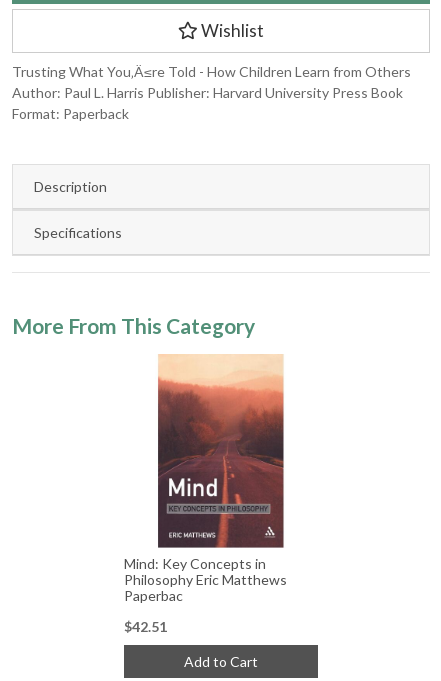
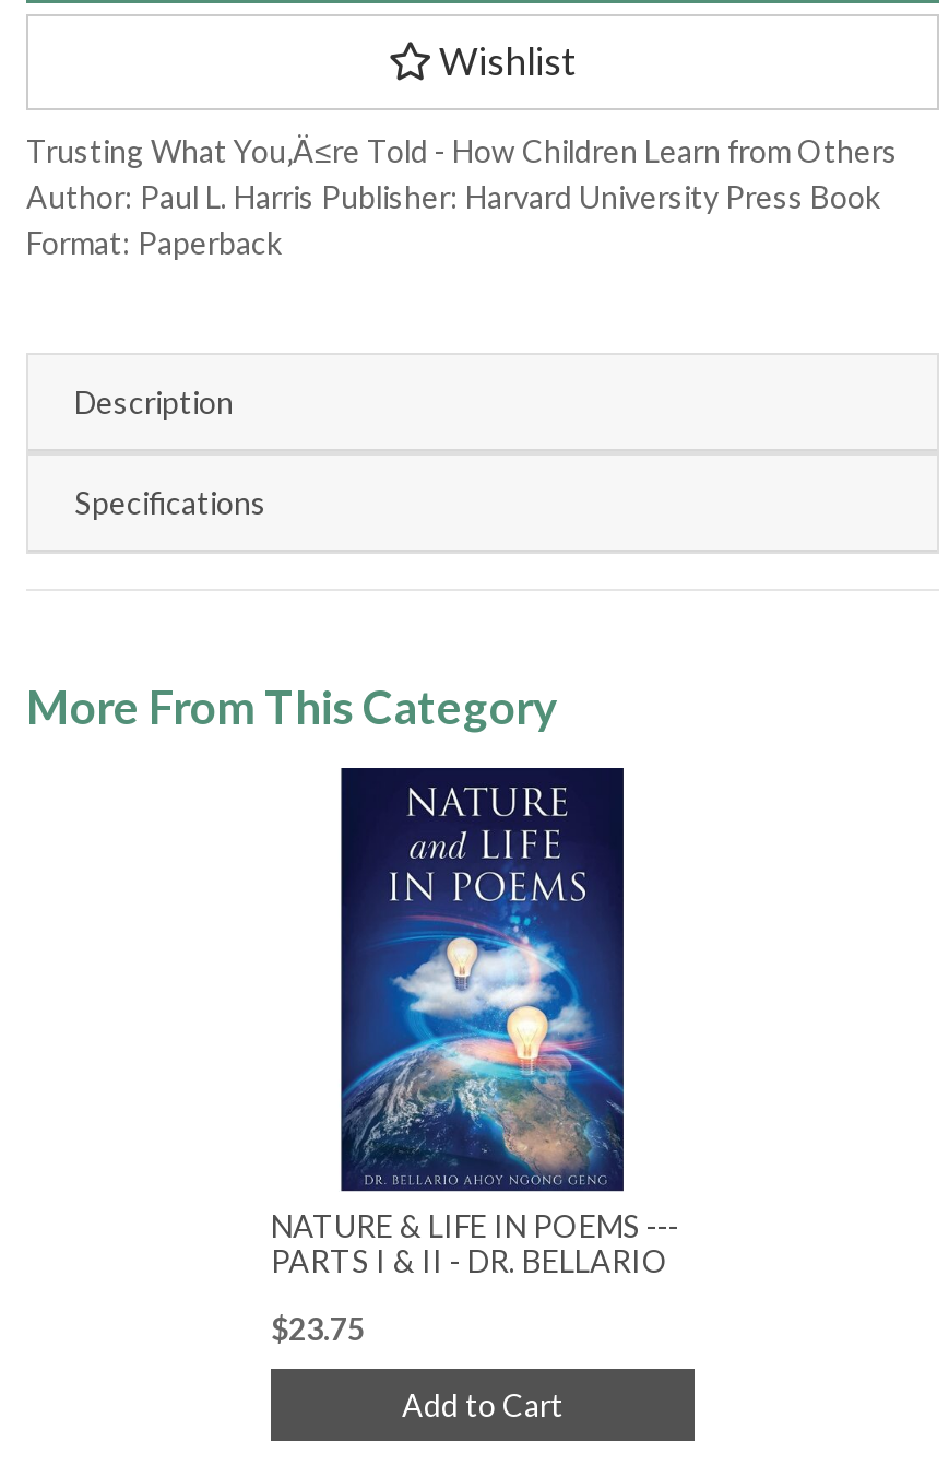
[124,354,287,604] [image] | Mind: Key Concepts in | Philosophy Eric Matthews | Paperbac -> [271,766,679,1279] [image] | NATURE & LIFE IN POEMS --- | PARTS I & II - DR. BELLARIO
[124,618,167,635] $42.51 -> [271,1309,365,1347] $23.75

